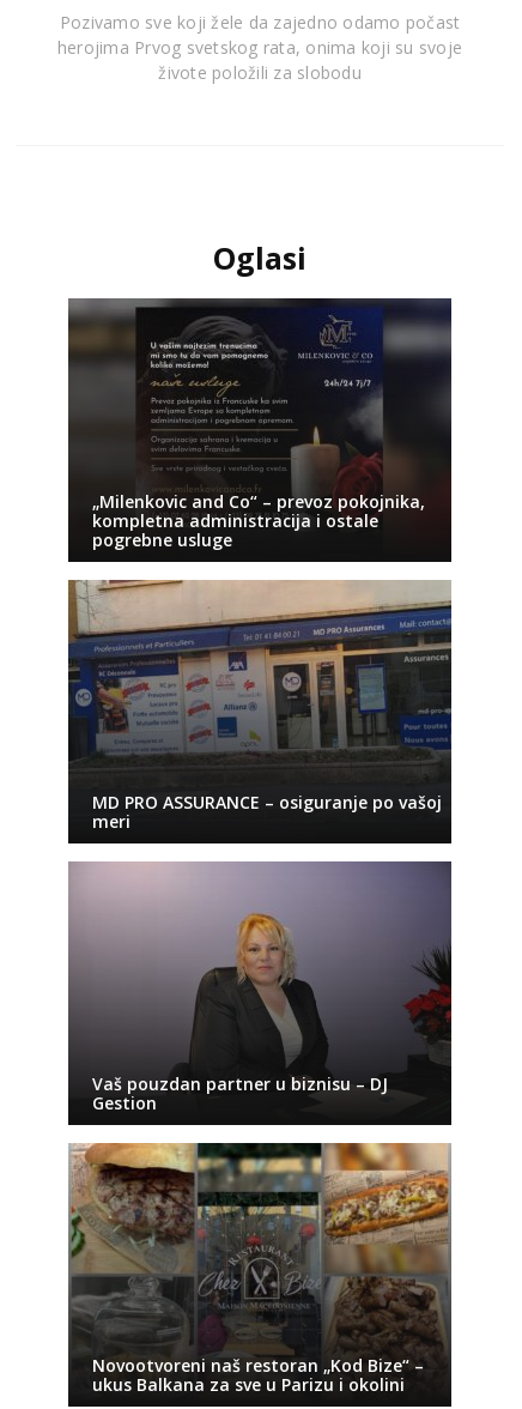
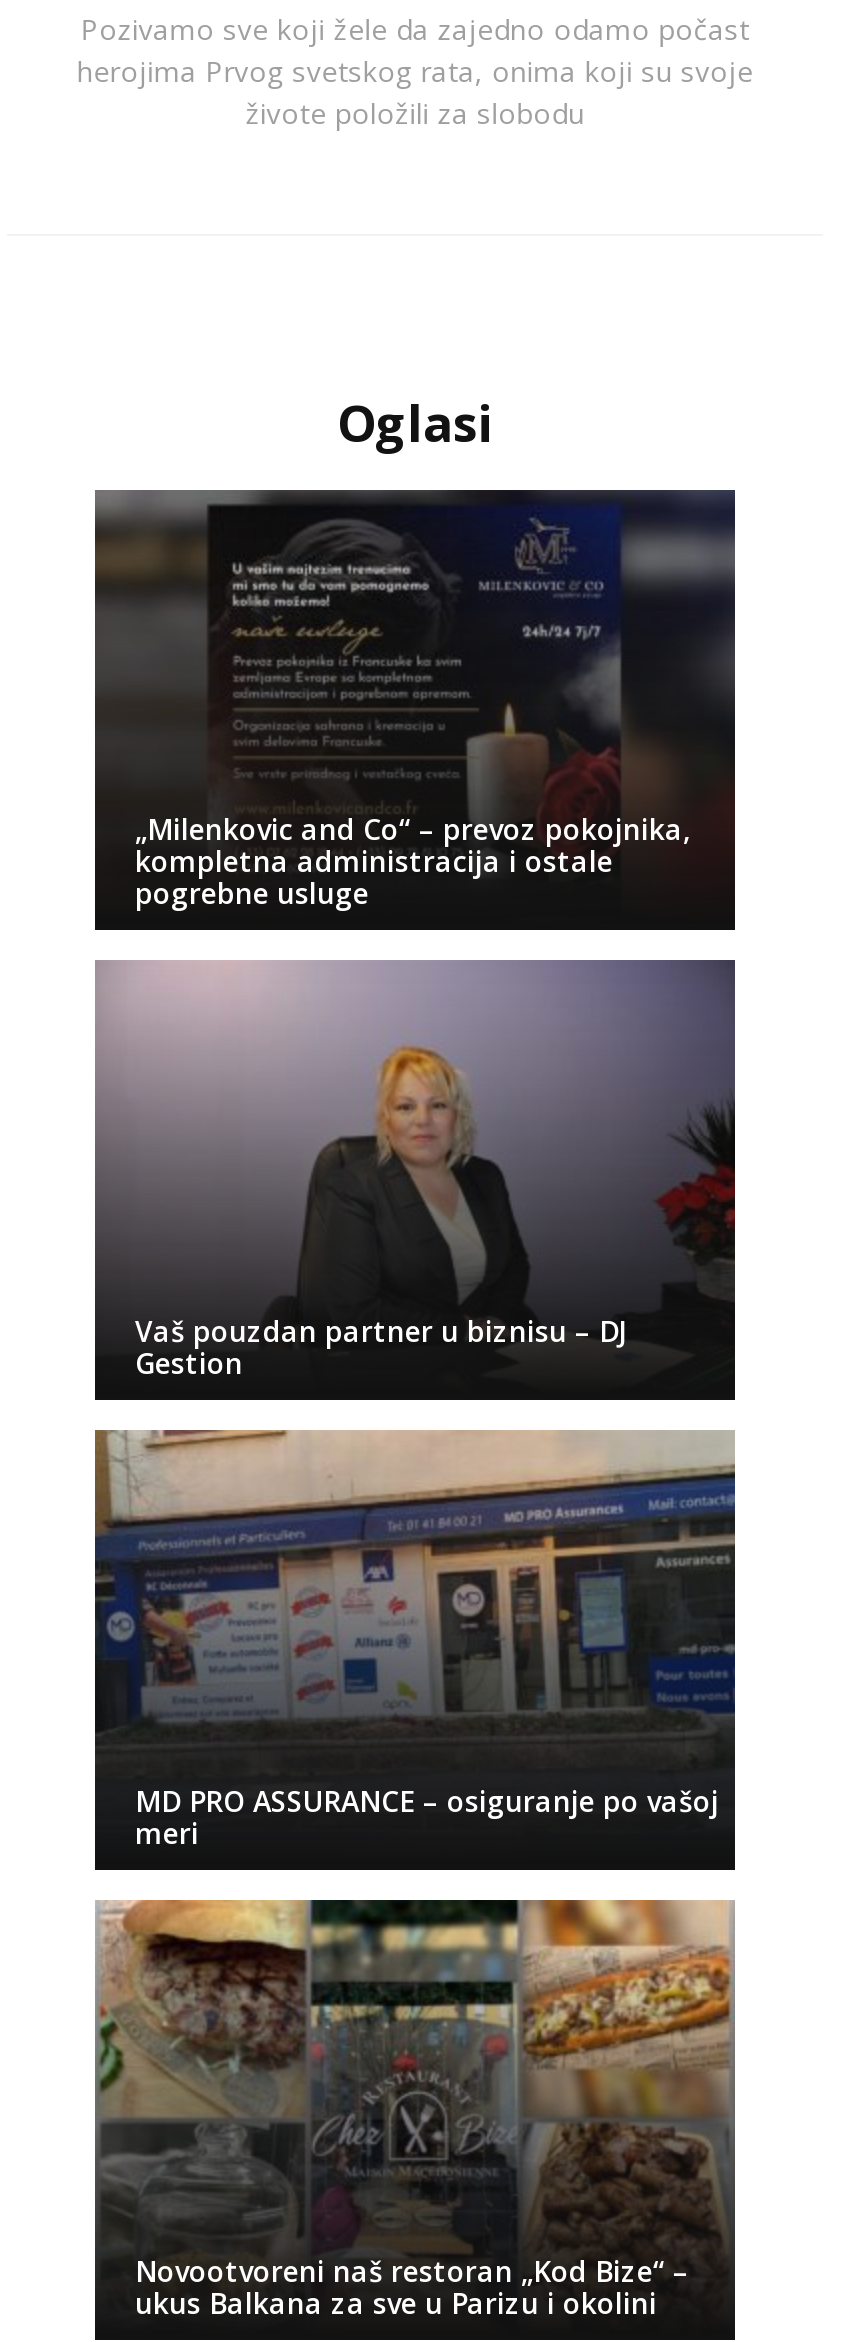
moved [67,577,454,833] -> [93,1426,739,1852]: [image] | MD PRO ASSURANCE – osiguranje po vašoj | meri
moved [69,861,451,1114] -> [95,960,735,1382]: [image] | Vaš pouzdan partner u biznisu – DJ | Gestion

